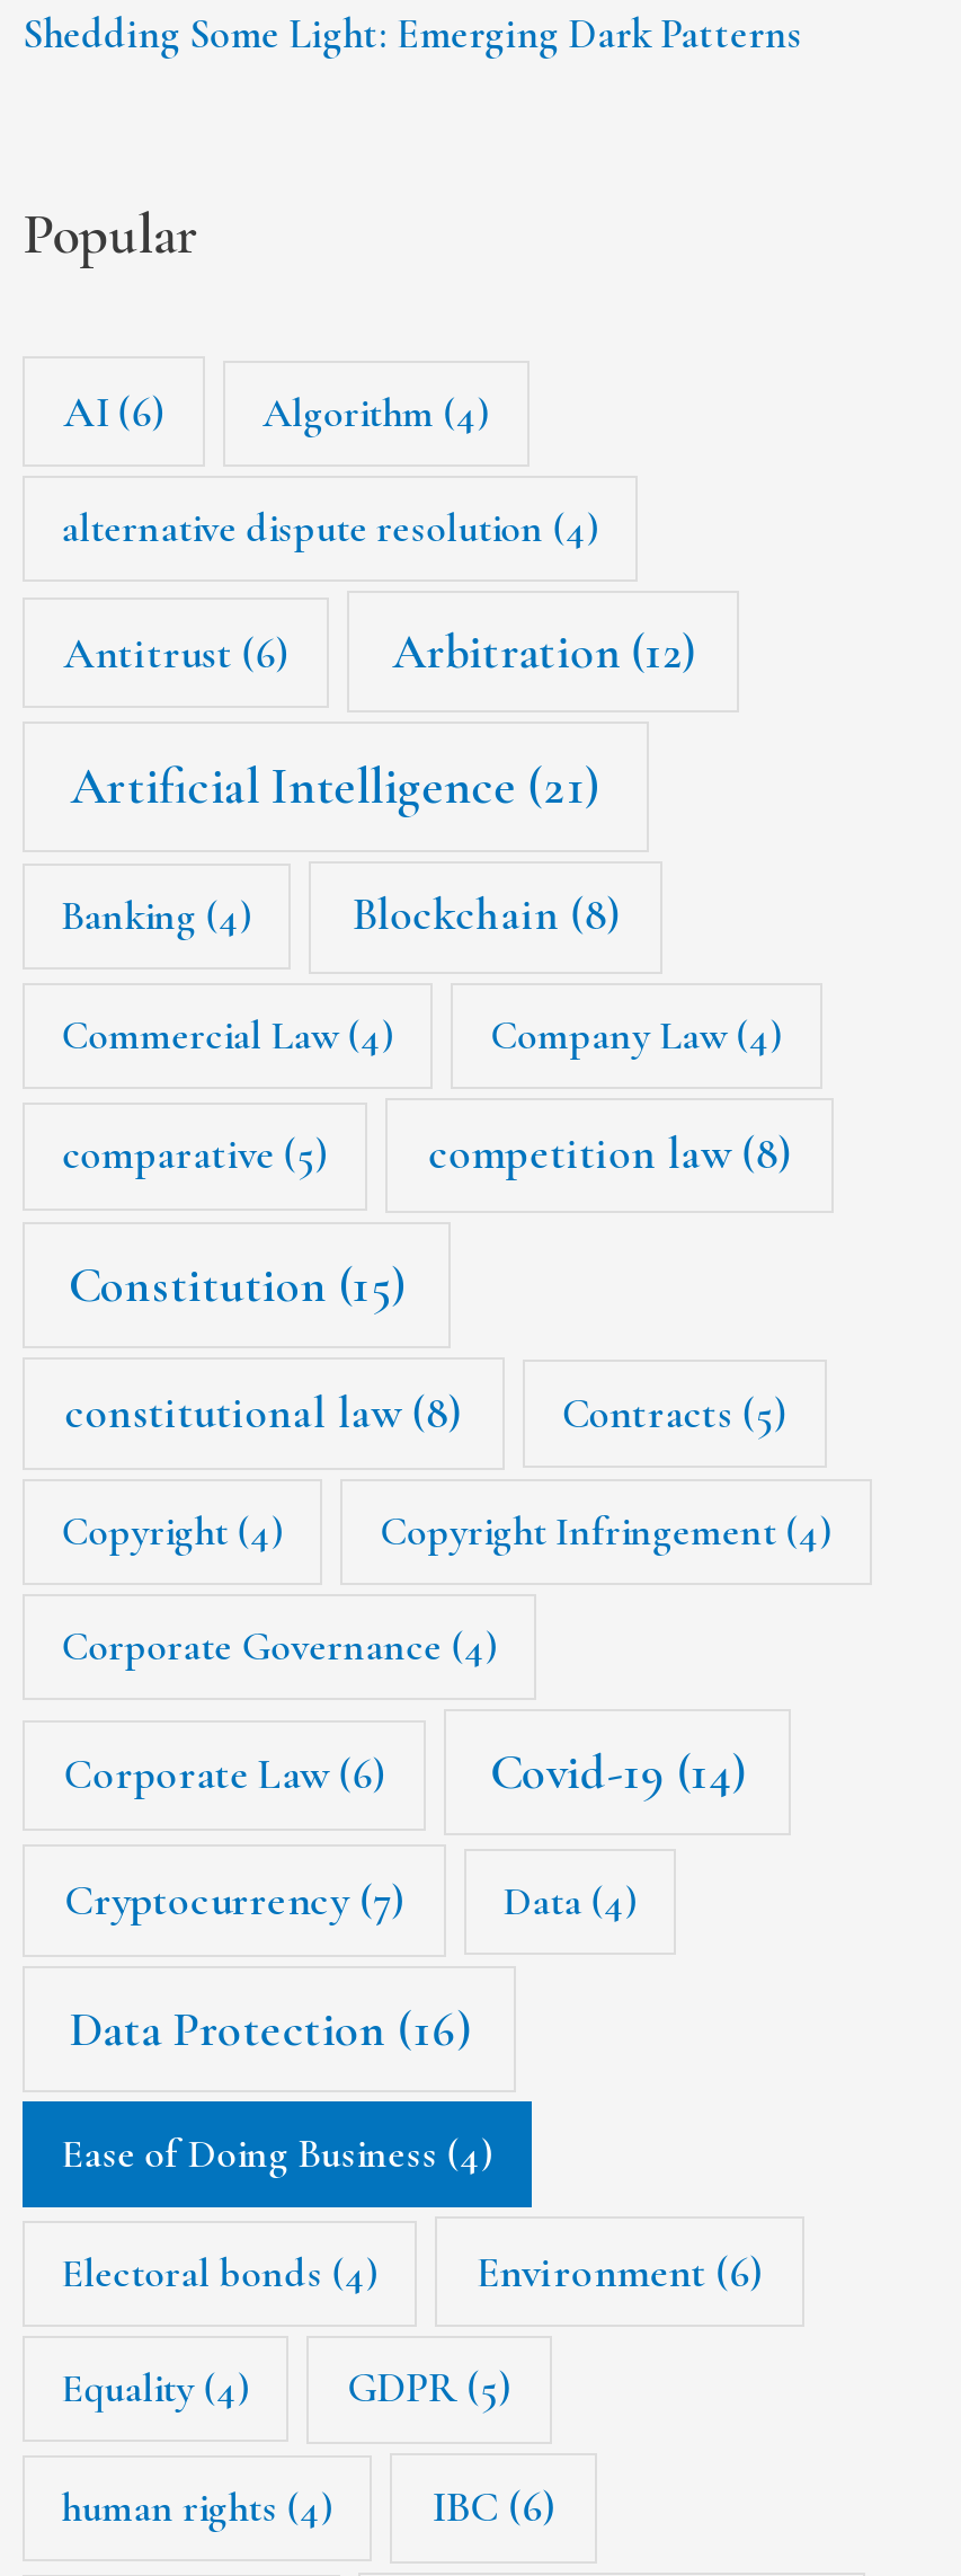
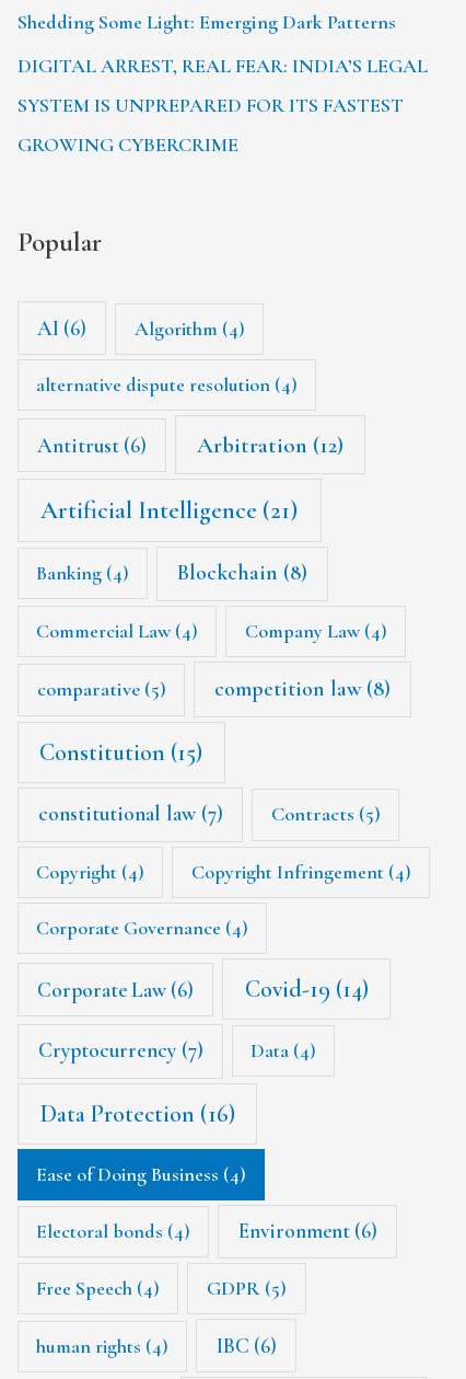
none -> [18,54,428,157] DIGITAL ARREST, REAL FEAR: INDIA’S LEGAL | SYSTEM IS UNPREPARED FOR ITS FASTEST | GROWING CYBERCRIME
[65,1386,462,1440] constitutional law (8) -> [38,801,223,827] constitutional law (7)
[62,2364,512,2413] Equality (4) GDPR (5) -> [36,1276,287,1300] Free Speech (4) GDPR (5)

